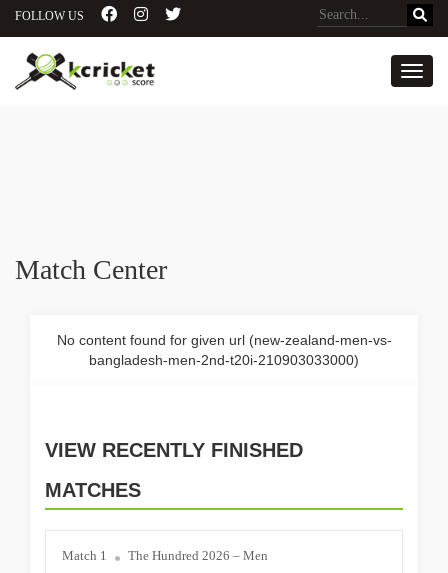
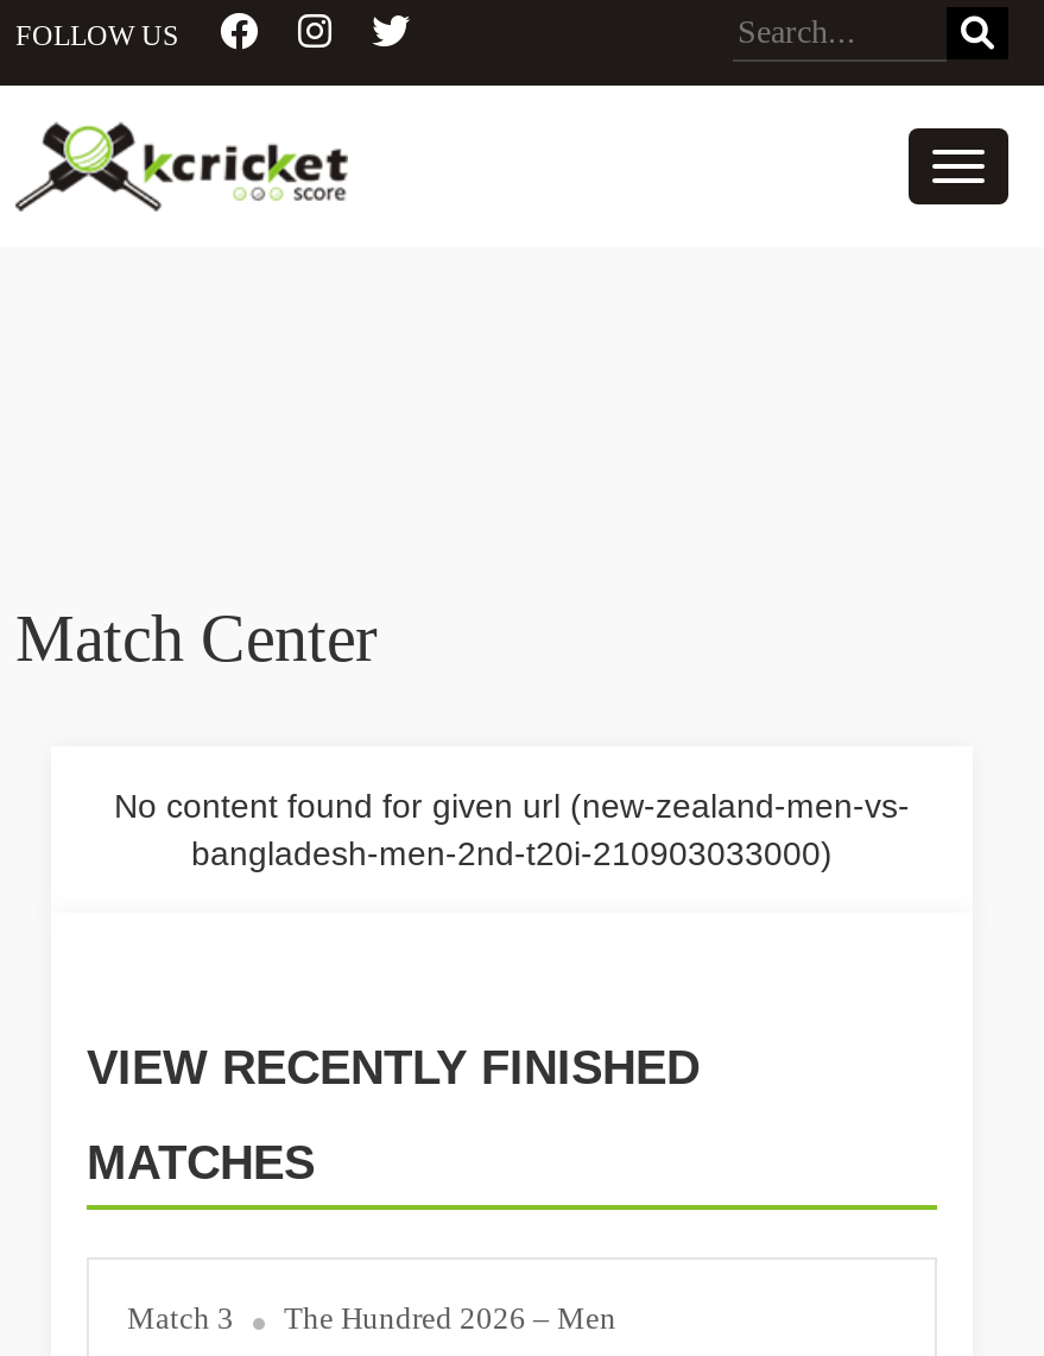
[62,548,268,563] Match 1 The Hundred 2026 – Men -> [127,1299,616,1335] Match 3 The Hundred 2026 – Men

